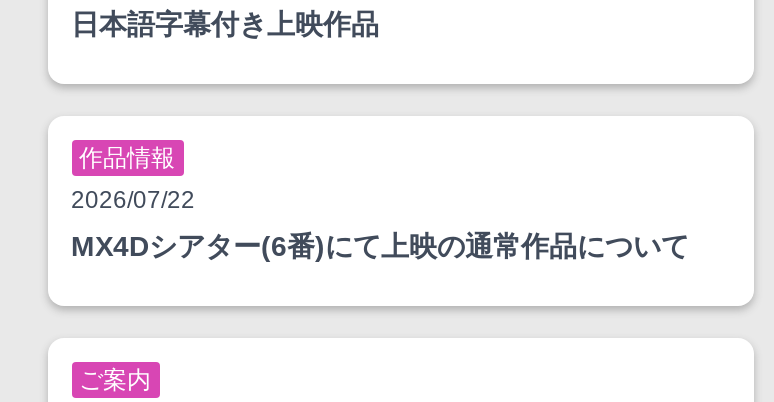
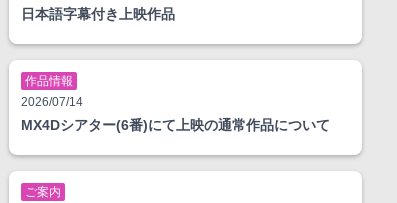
[71,186,195,214] 2026/07/22 -> [20,95,82,109] 2026/07/14

